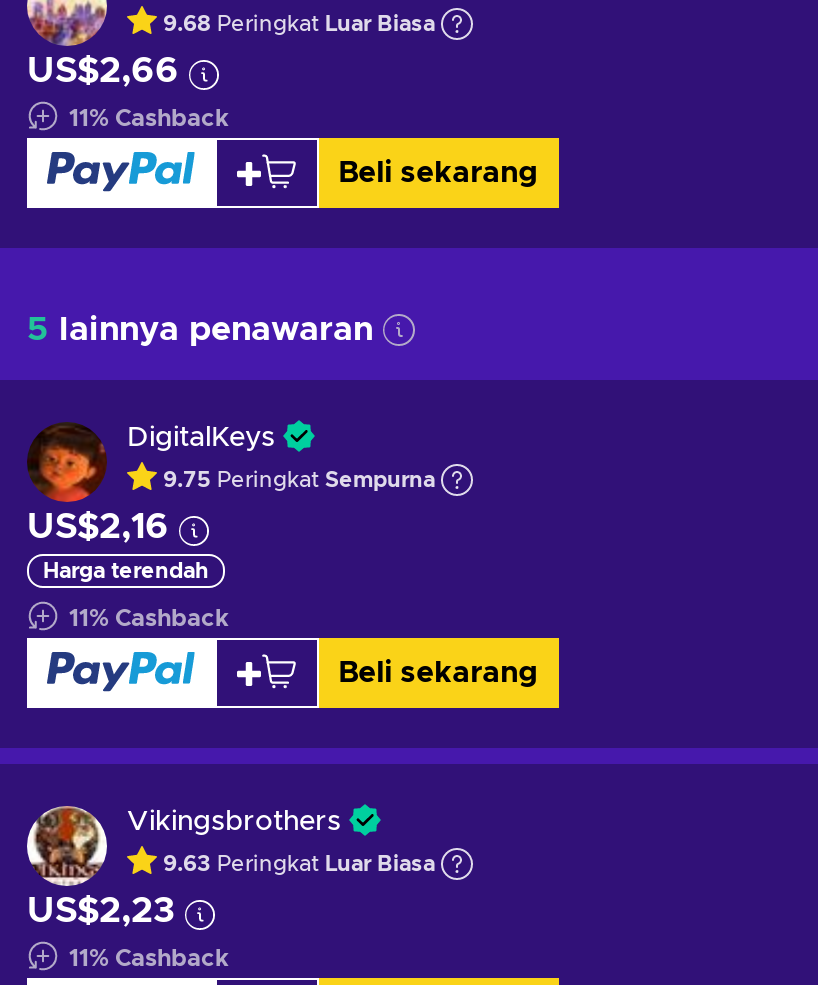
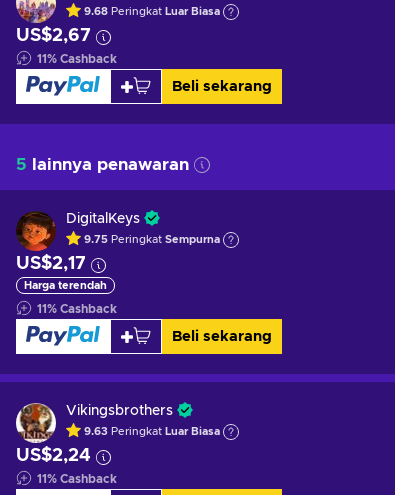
[27,53,179,89] US$2,66 -> [16,27,91,45] US$2,67
[27,509,169,545] US$2,16 -> [16,255,86,273] US$2,17
[27,893,175,929] US$2,23 -> [16,447,91,465] US$2,24

